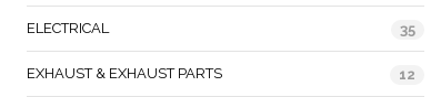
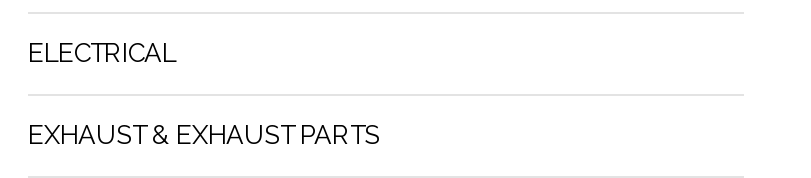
[400,21,415,37] 35 -> none
[399,66,415,82] 12 -> none

